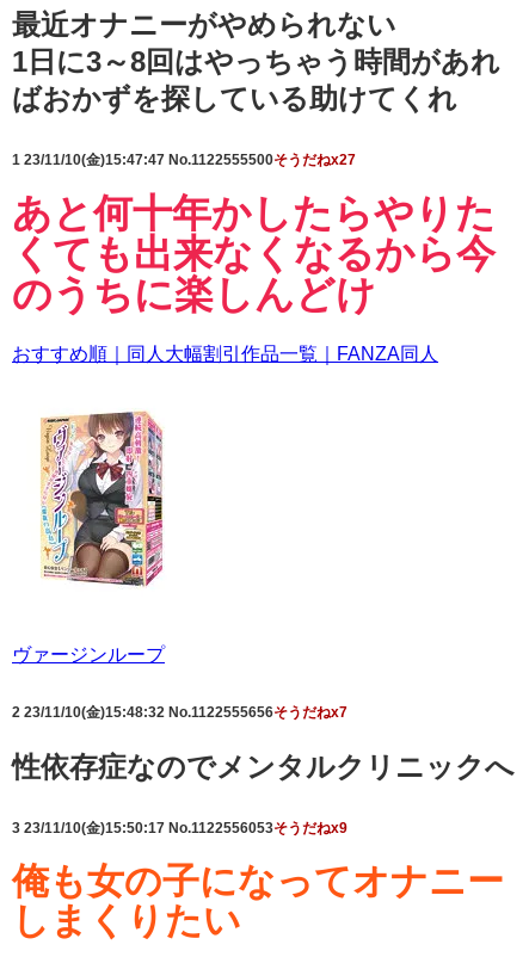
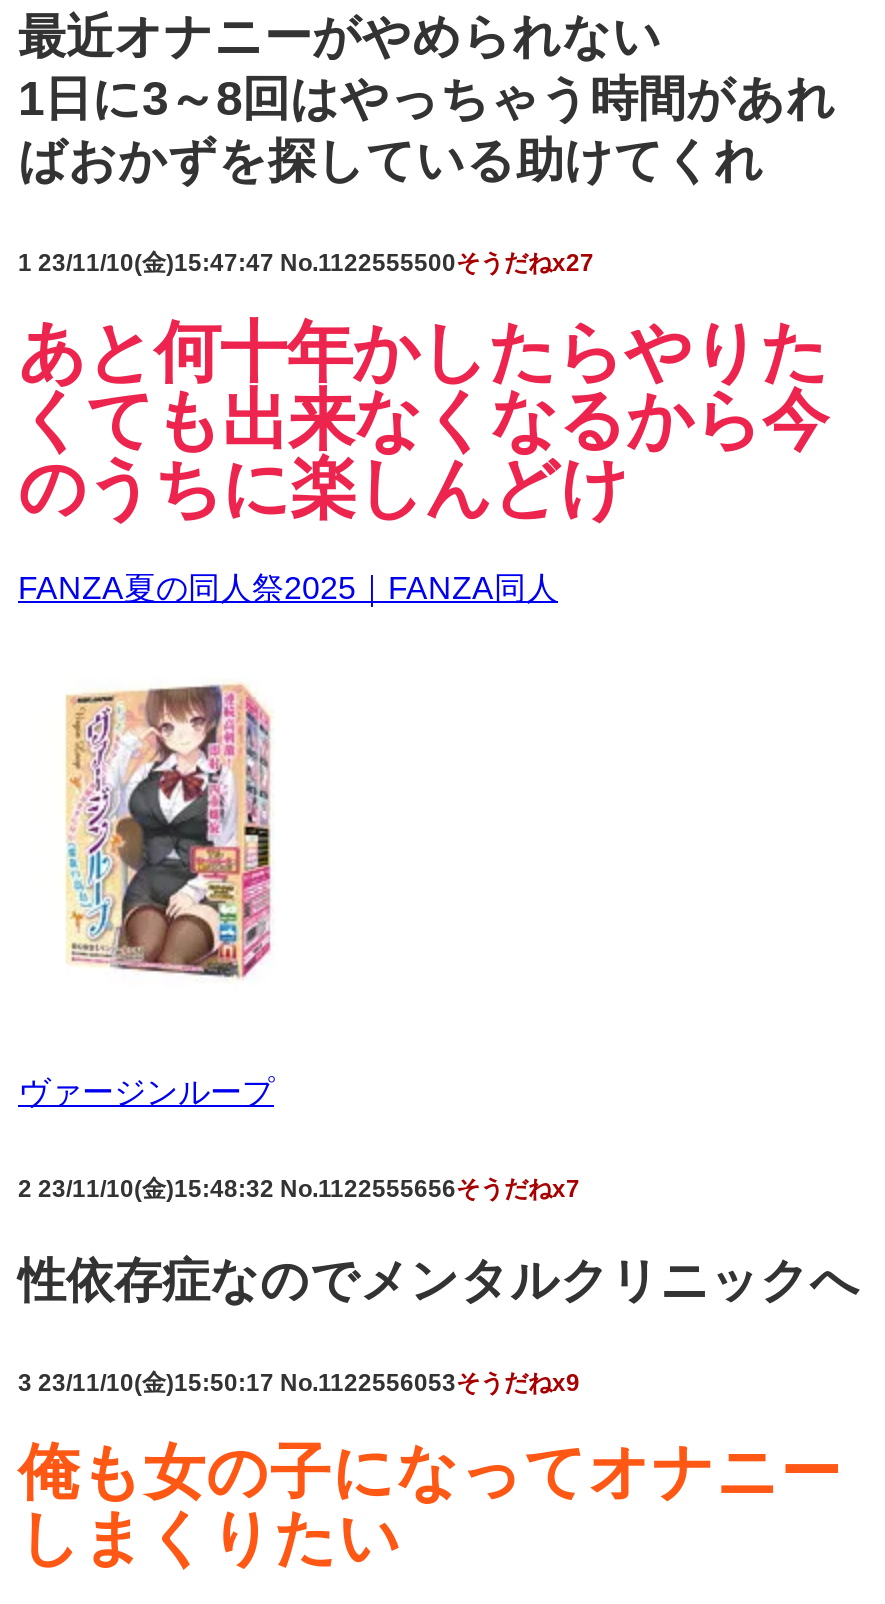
[12,344,438,363] おすすめ順｜同人大幅割引作品一覧｜FANZA同人 -> [18,572,558,604] FANZA夏の同人祭2025｜FANZA同人

